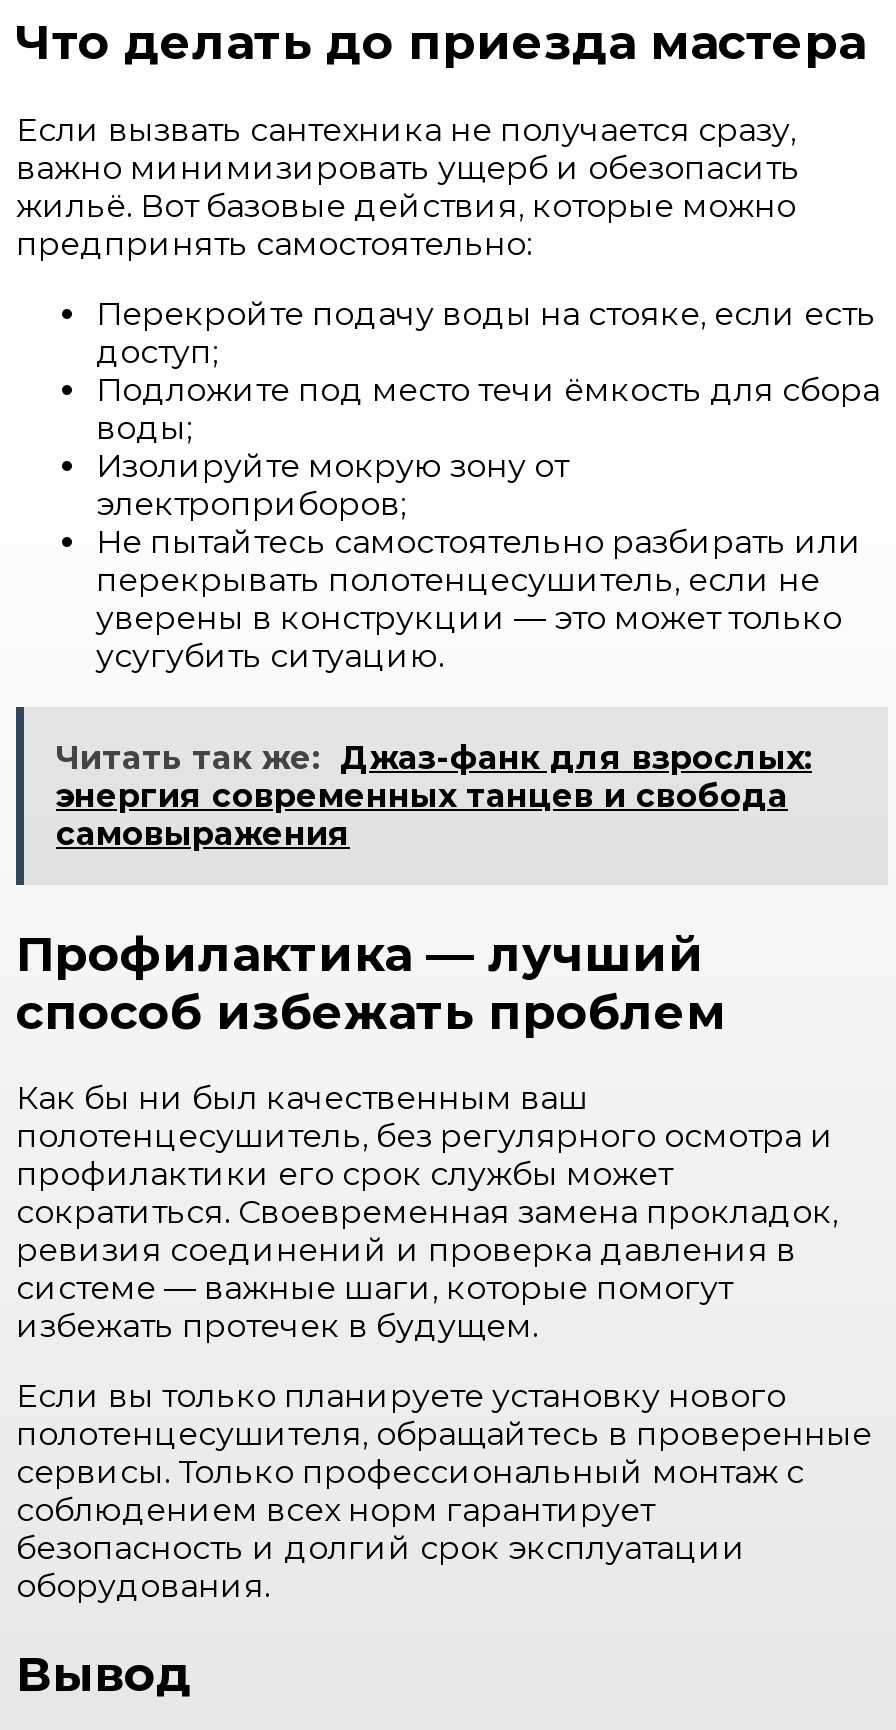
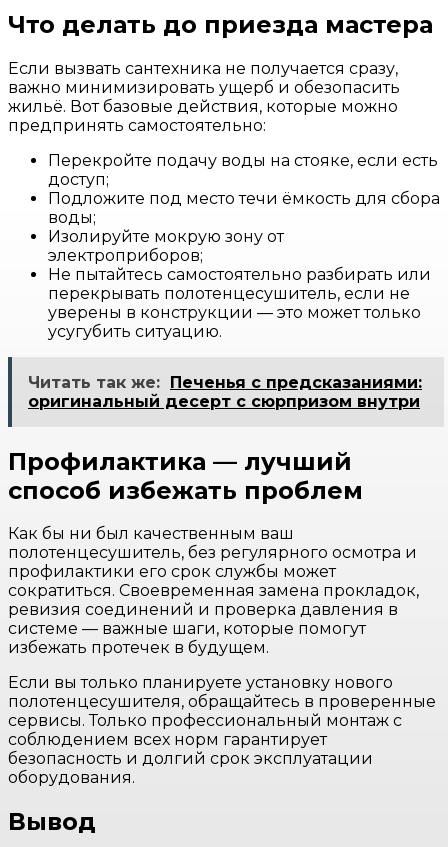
[56,738,812,852] Читать так же: Джаз-фанк для взрослых: | энергия современных танцев и свобода | самовыражения -> [28,373,422,411] Читать так же: Печенья с предсказаниями: | оригинальный десерт с сюрпризом внутри

